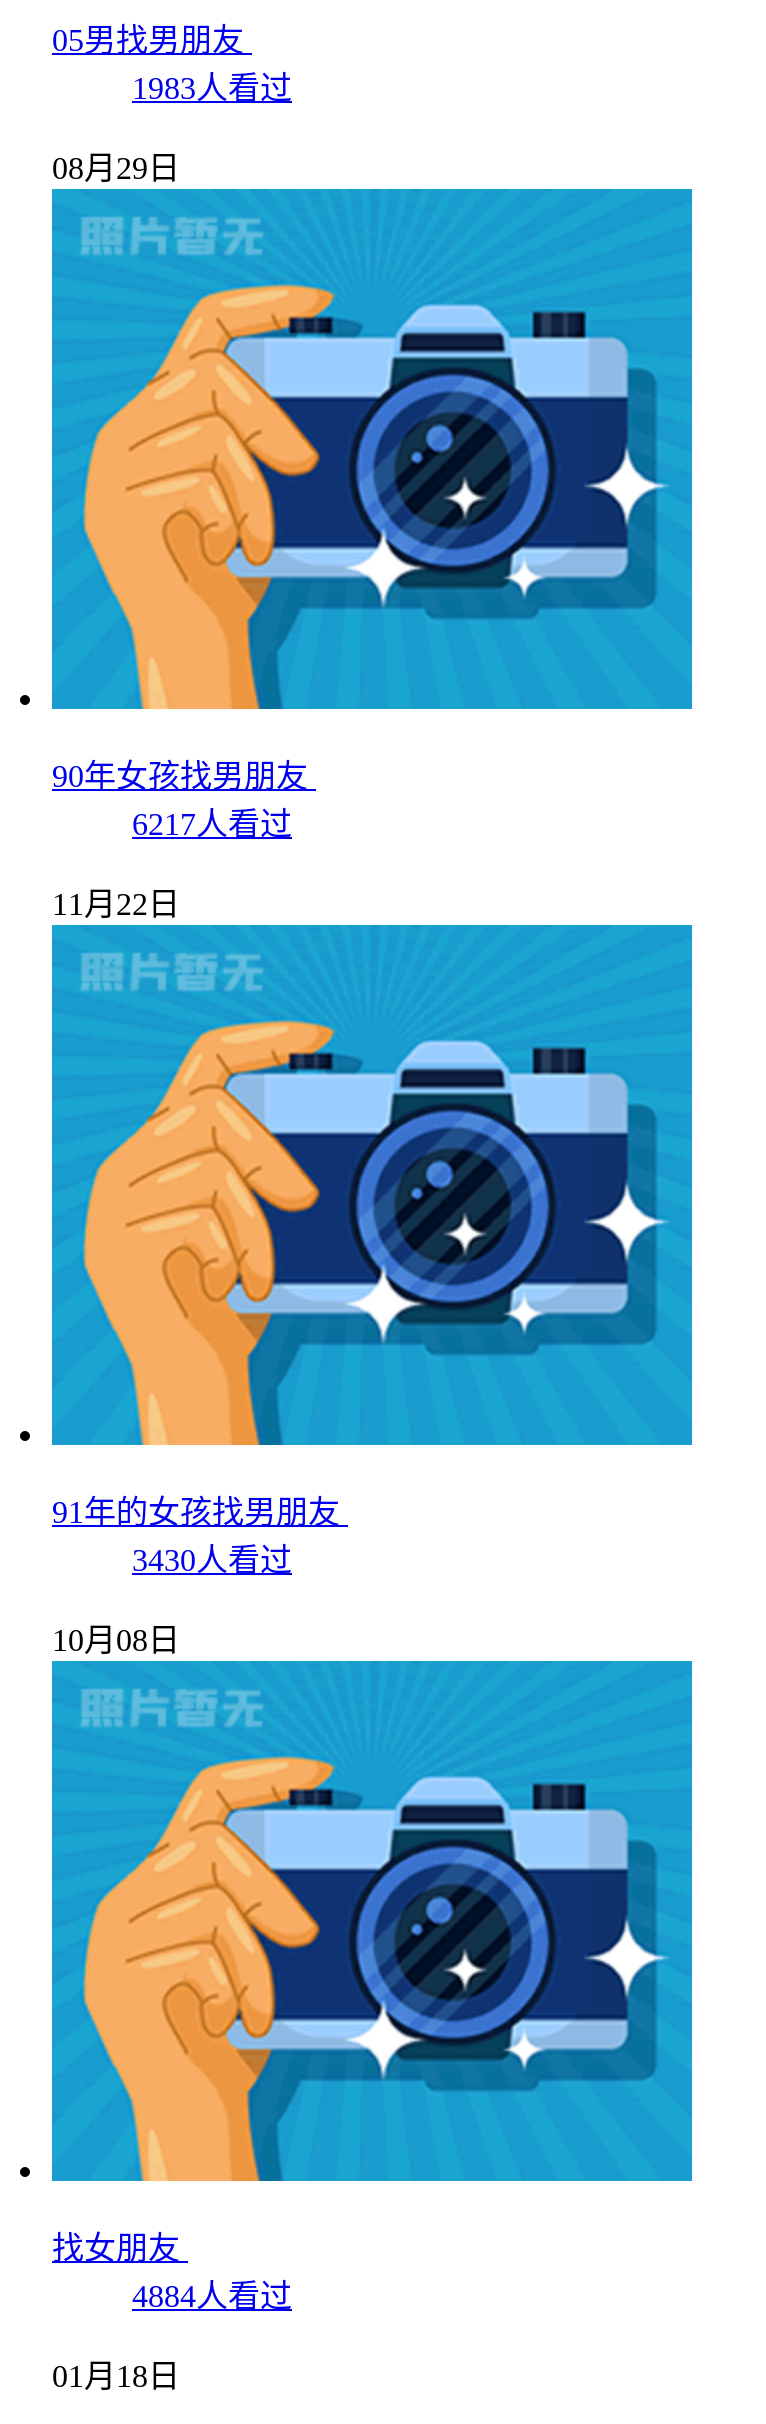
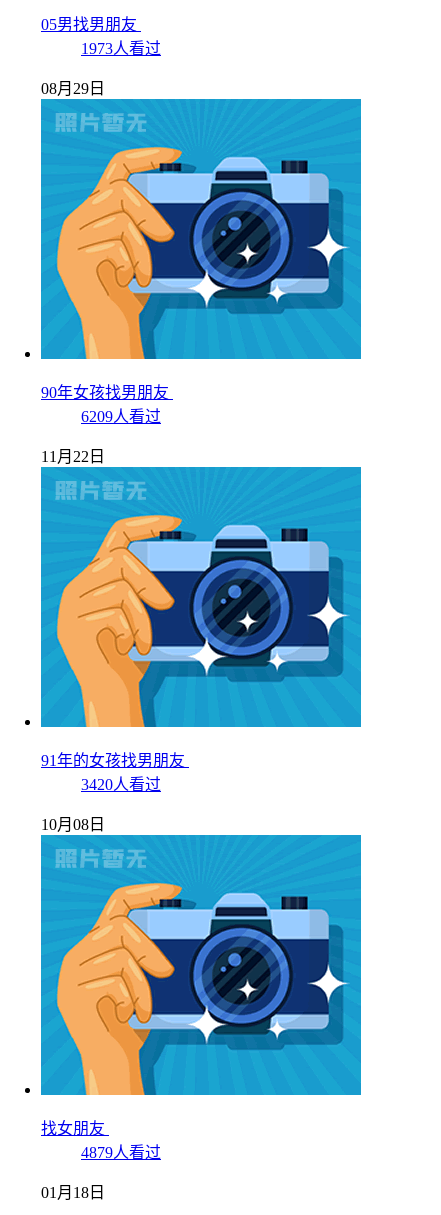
[132,71,292,105] 1983人看过 -> [81,40,161,57] 1973人看过
[132,807,292,841] 6217人看过 -> [81,408,161,425] 6209人看过
[132,1543,292,1577] 3430人看过 -> [81,776,161,793] 3420人看过
[132,2279,292,2313] 4884人看过 -> [81,1144,161,1161] 4879人看过

